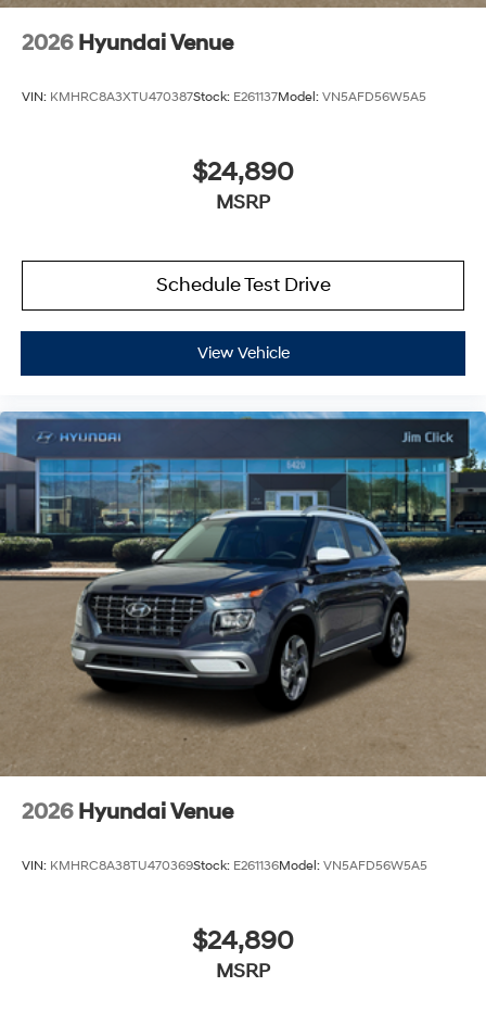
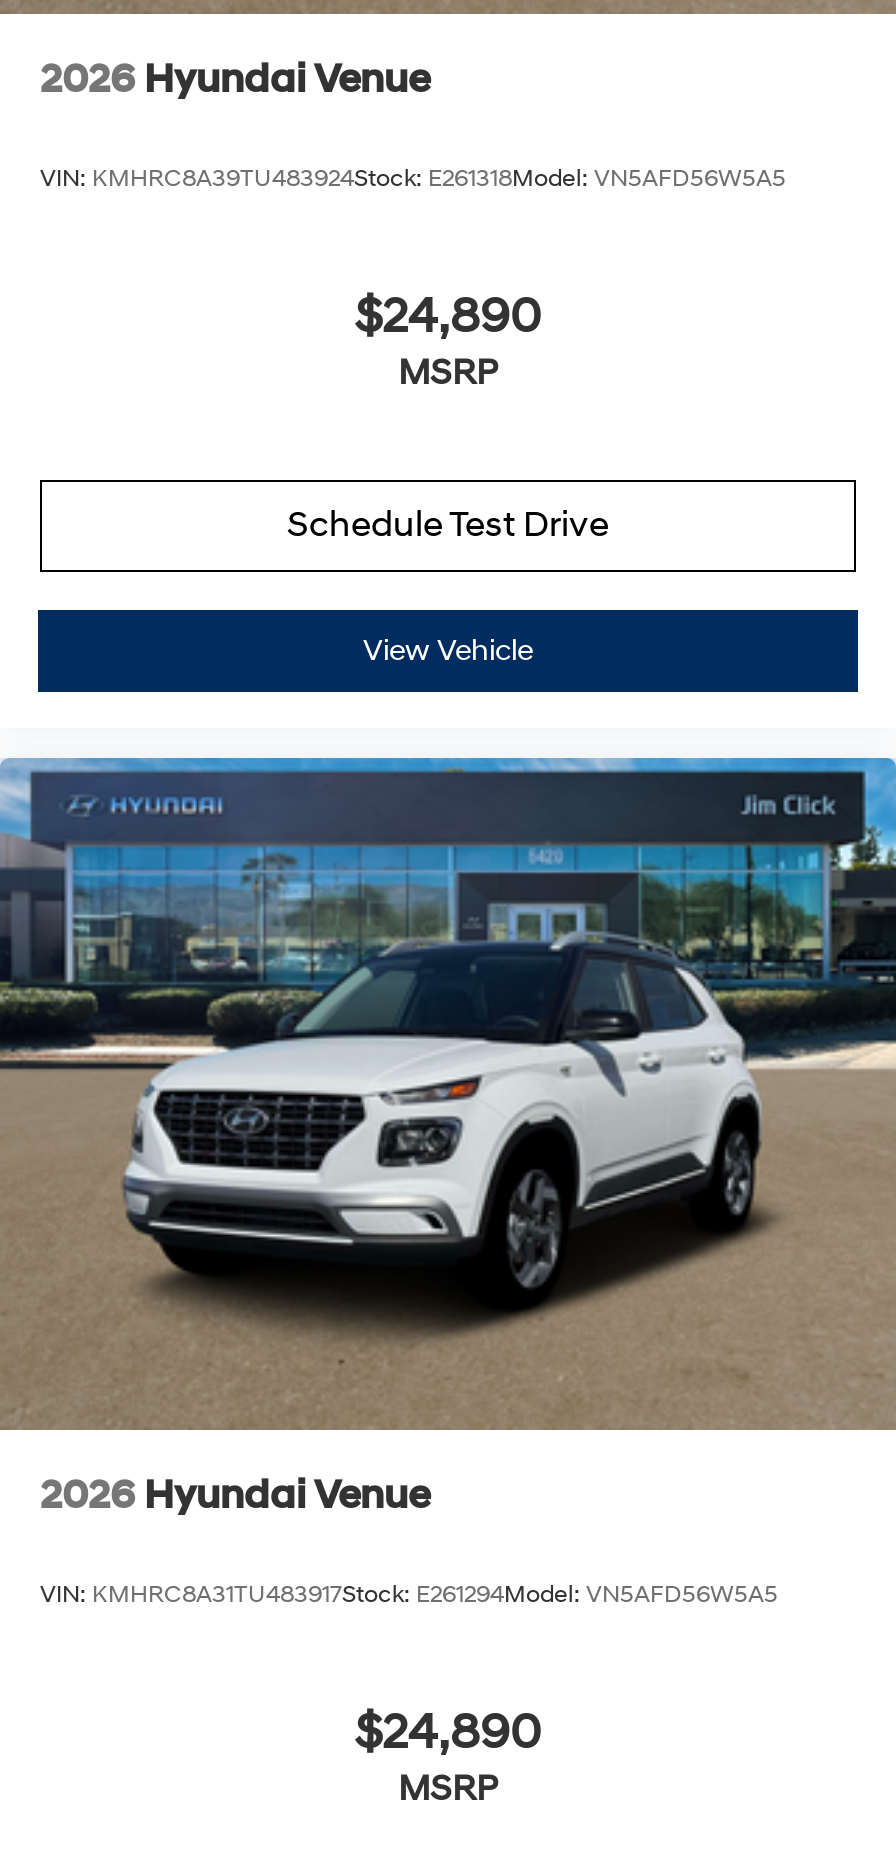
[22,89,426,105] VIN: KMHRC8A3XTU470387Stock: E261137Model: VN5AFD56W5A5 -> [40,164,786,194] VIN: KMHRC8A39TU483924Stock: E261318Model: VN5AFD56W5A5
[67,509,419,700] [image] -> [122,938,776,1288] [image]
[22,857,427,874] VIN: KMHRC8A38TU470369Stock: E261136Model: VN5AFD56W5A5 -> [40,1579,778,1609] VIN: KMHRC8A31TU483917Stock: E261294Model: VN5AFD56W5A5

